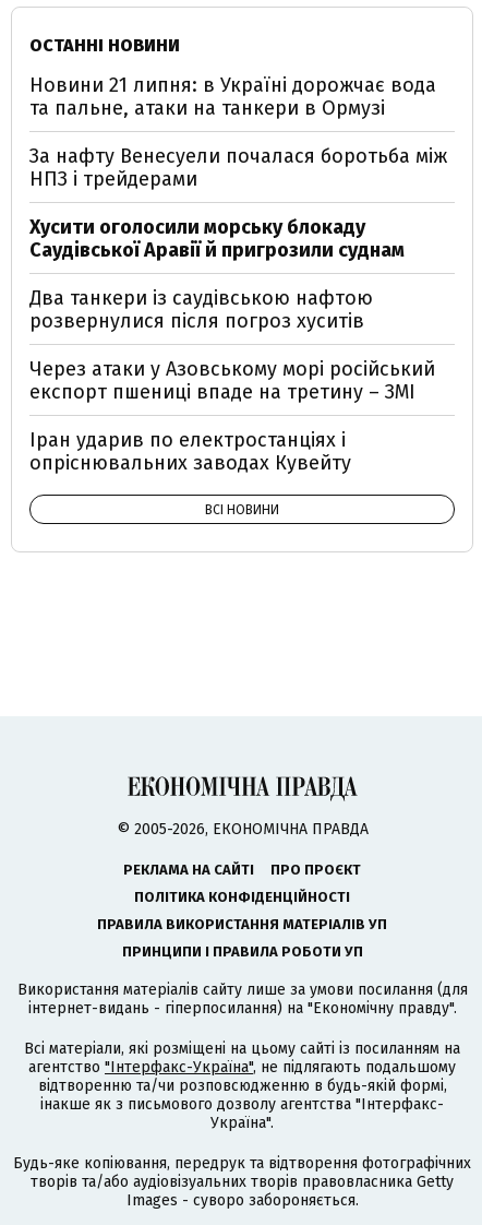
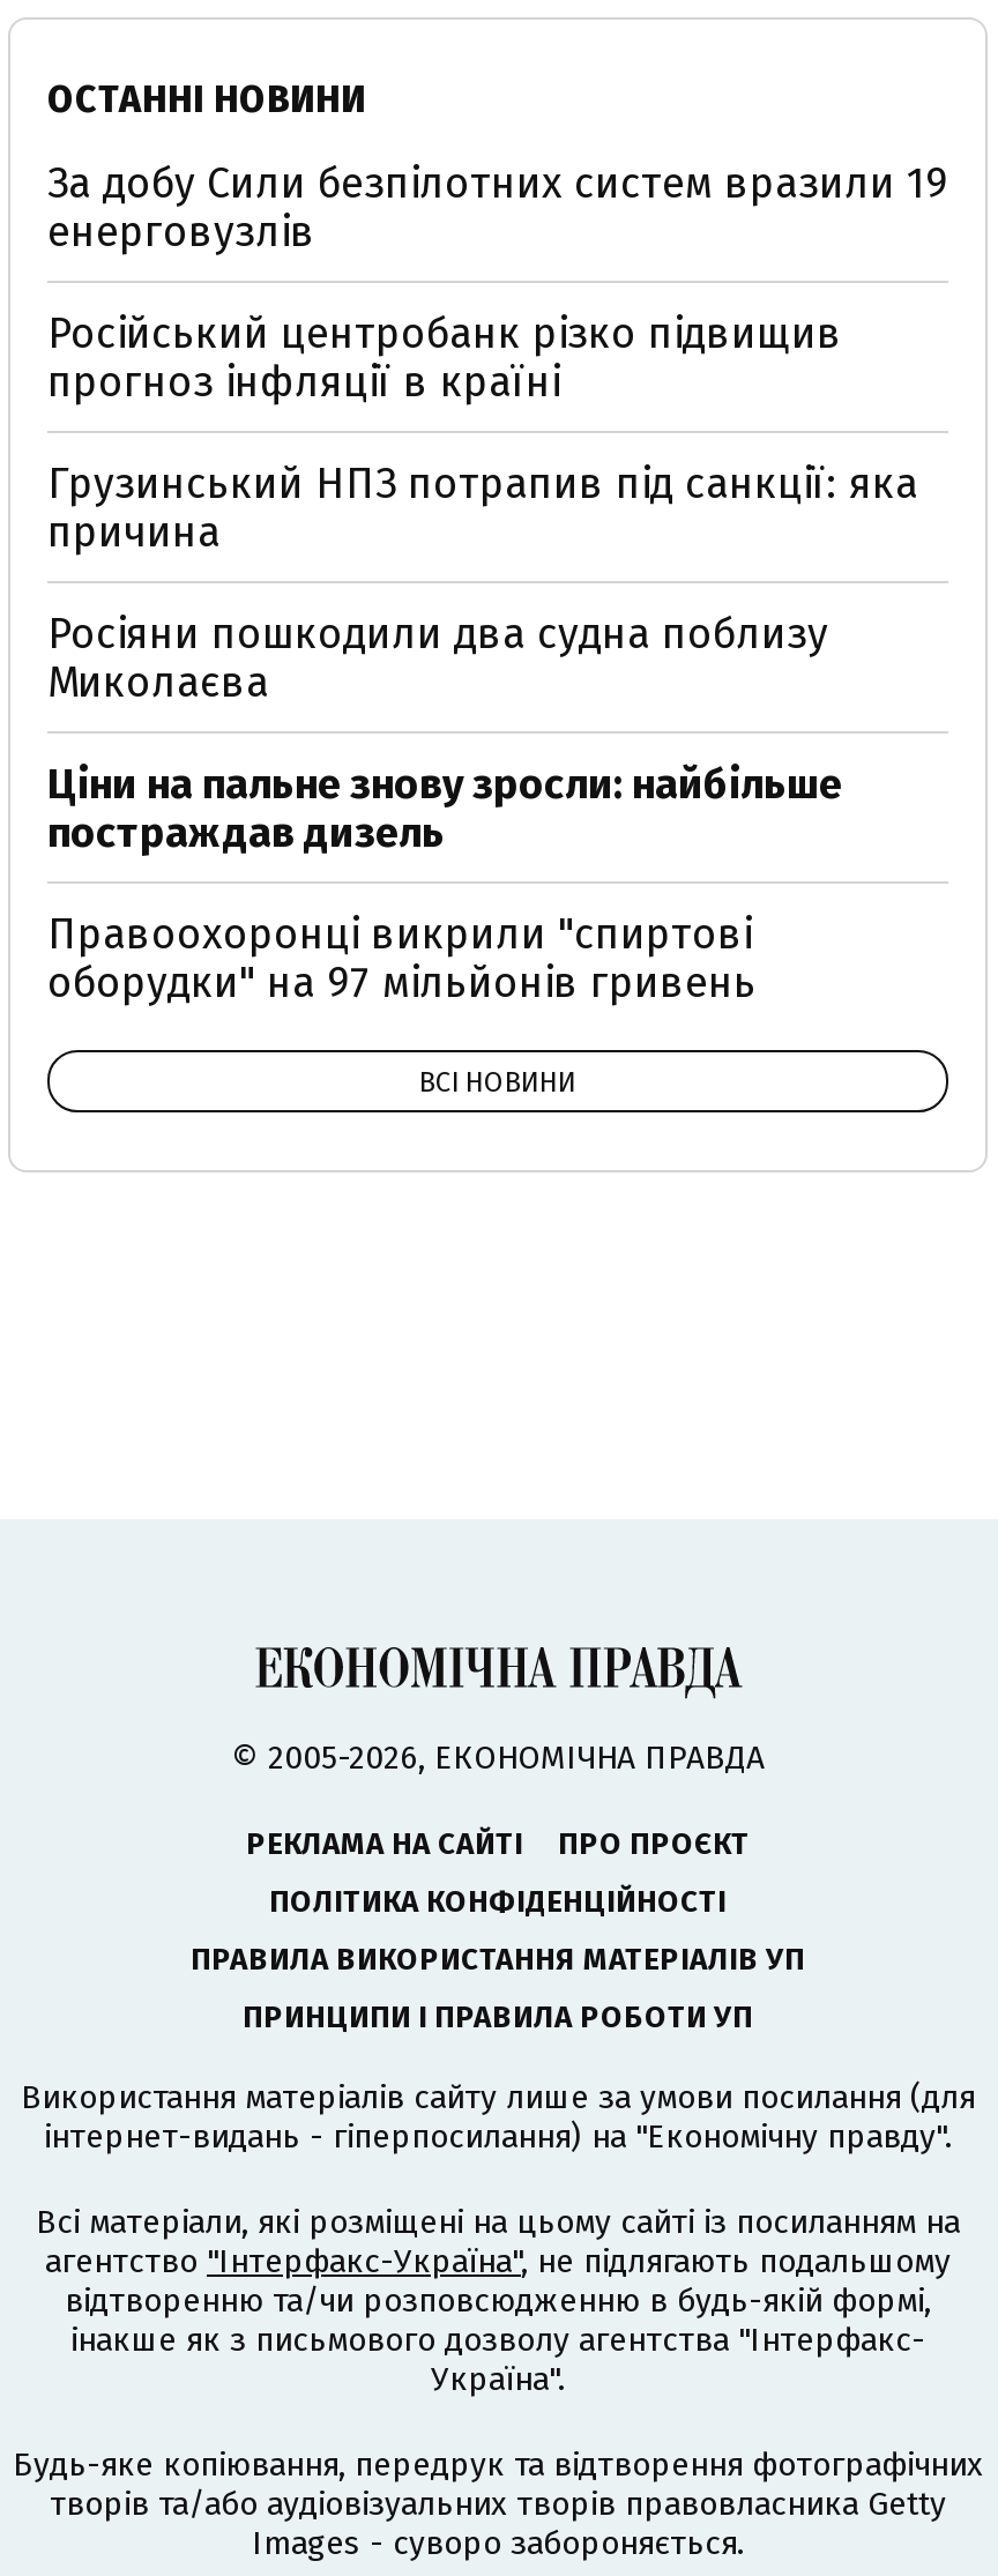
[29,73,436,120] Новини 21 липня: в Україні дорожчає вода | та пальне, атаки на танкери в Ормузі -> [47,158,948,258] За добу Сили безпілотних систем вразили 19 | енерговузлів
[29,144,447,191] За нафту Венесуели почалася боротьба між | НПЗ і трейдерами -> [47,308,842,408] Російський центробанк різко підвищив | прогноз інфляції в країні
[29,215,405,262] Хусити оголосили морську блокаду | Саудівської Аравії й пригрозили суднам -> [47,459,918,558] Грузинський НПЗ потрапив під санкції: яка | причина
[29,286,373,333] Два танкери із саудівською нафтою | розвернулися після погроз хуситів -> [47,609,828,708] Росіяни пошкодили два судна поблизу | Миколаєва
[29,357,435,404] Через атаки у Азовському морі російський | експорт пшениці впаде на третину – ЗМІ -> [47,759,842,858] Ціни на пальне знову зросли: найбільше | постраждав дизель
[29,428,351,475] Іран ударив по електростанціях і | опріснювальних заводах Кувейту -> [47,909,757,1008] Правоохоронці викрили "спиртові | оборудки" на 97 мільйонів гривень

